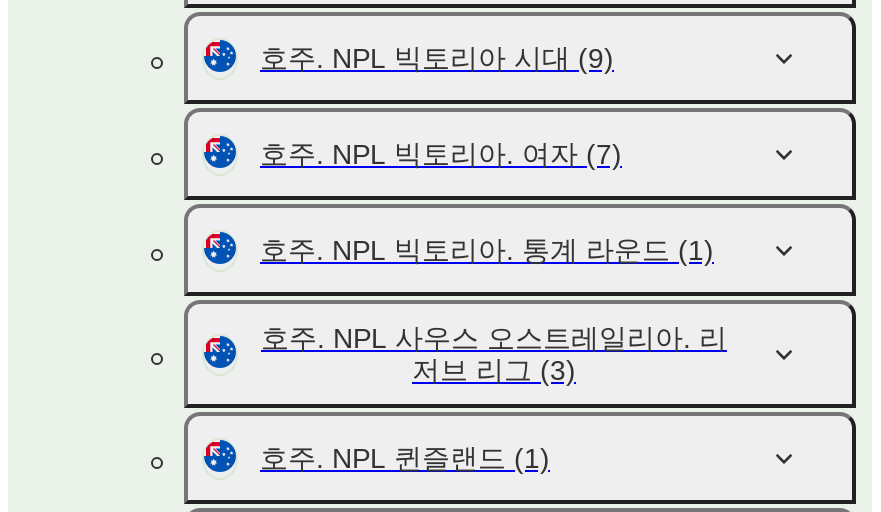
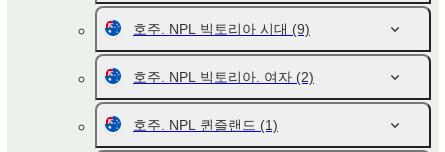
[260,138,727,386] 호주. NPL 빅토리아. 여자 (7) | 호주. NPL 빅토리아. 통계 라운드 (1) | 호주. NPL 사우스 오스트레일리아. 리 | 저브 리그 (3) -> [133,69,314,85] 호주. NPL 빅토리아. 여자 (2)

